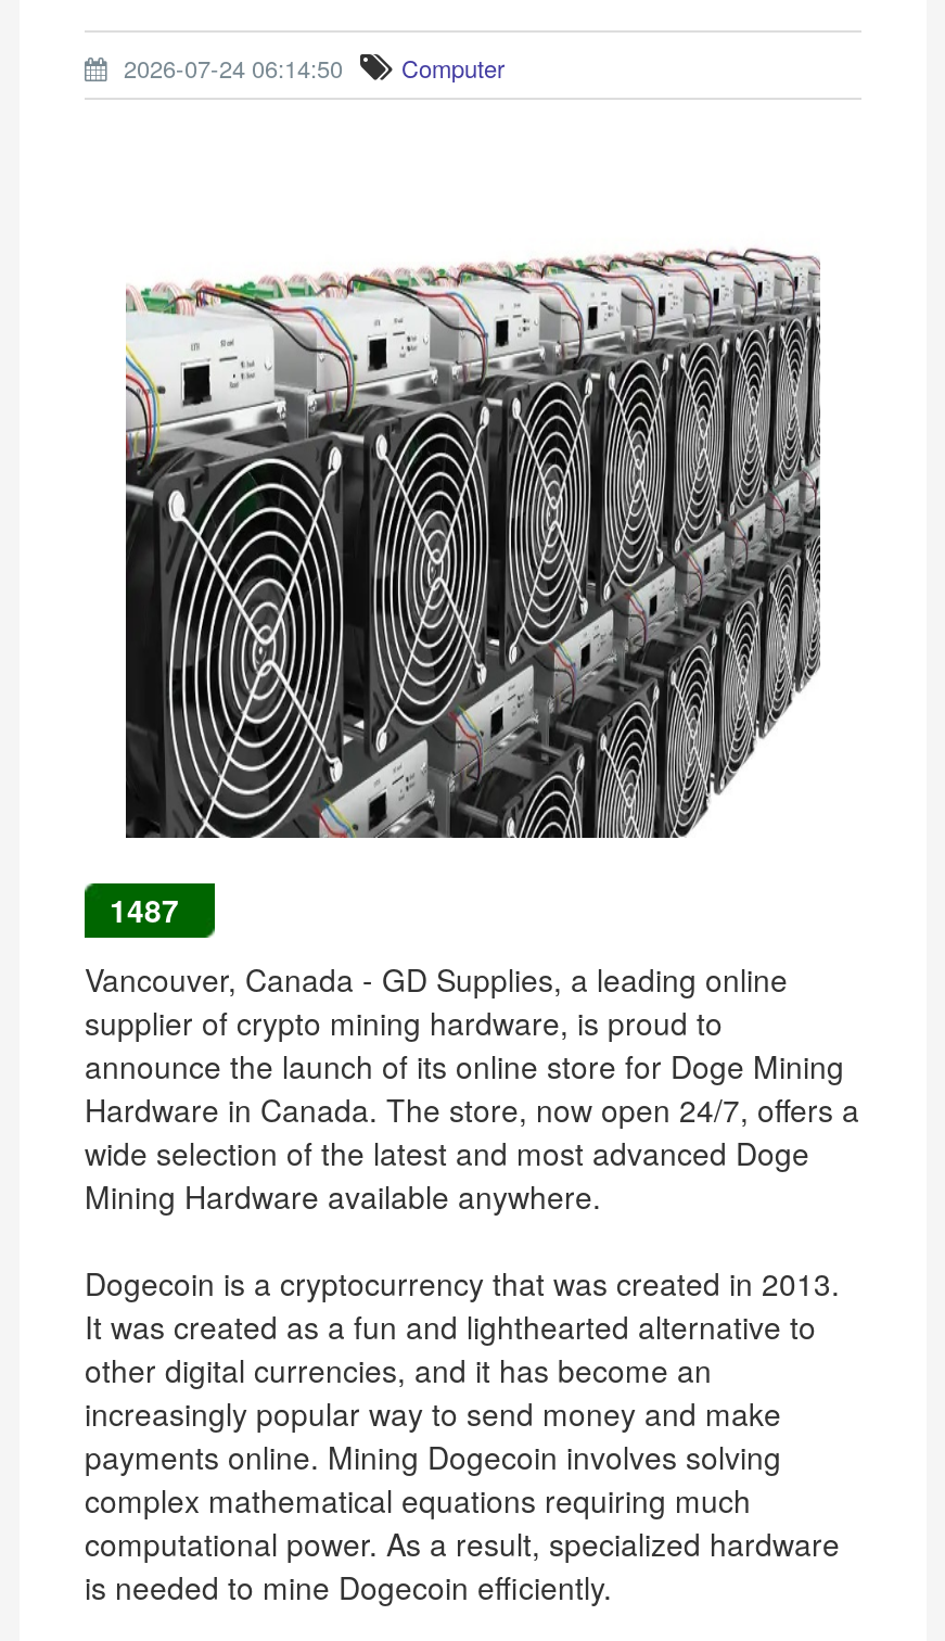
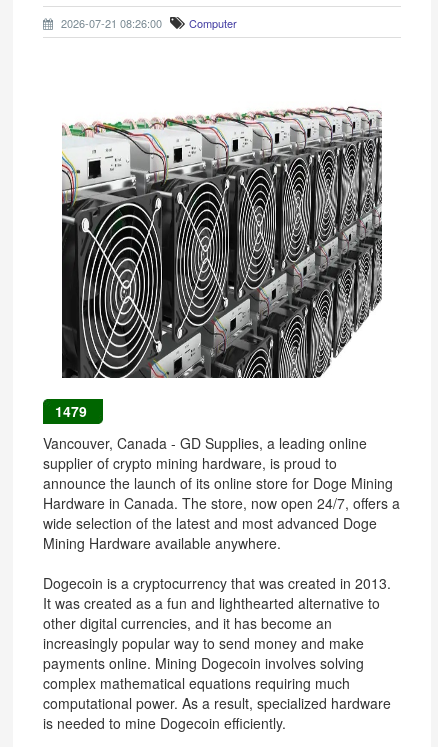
[117,50,506,85] 2026-07-24 06:14:50 Computer -> [58,15,237,31] 2026-07-21 08:26:00 Computer
[110,888,179,931] 1487 -> [54,401,86,421] 1479

